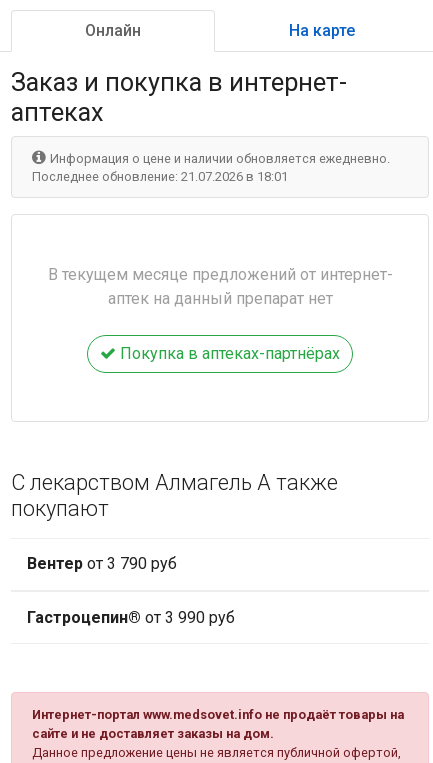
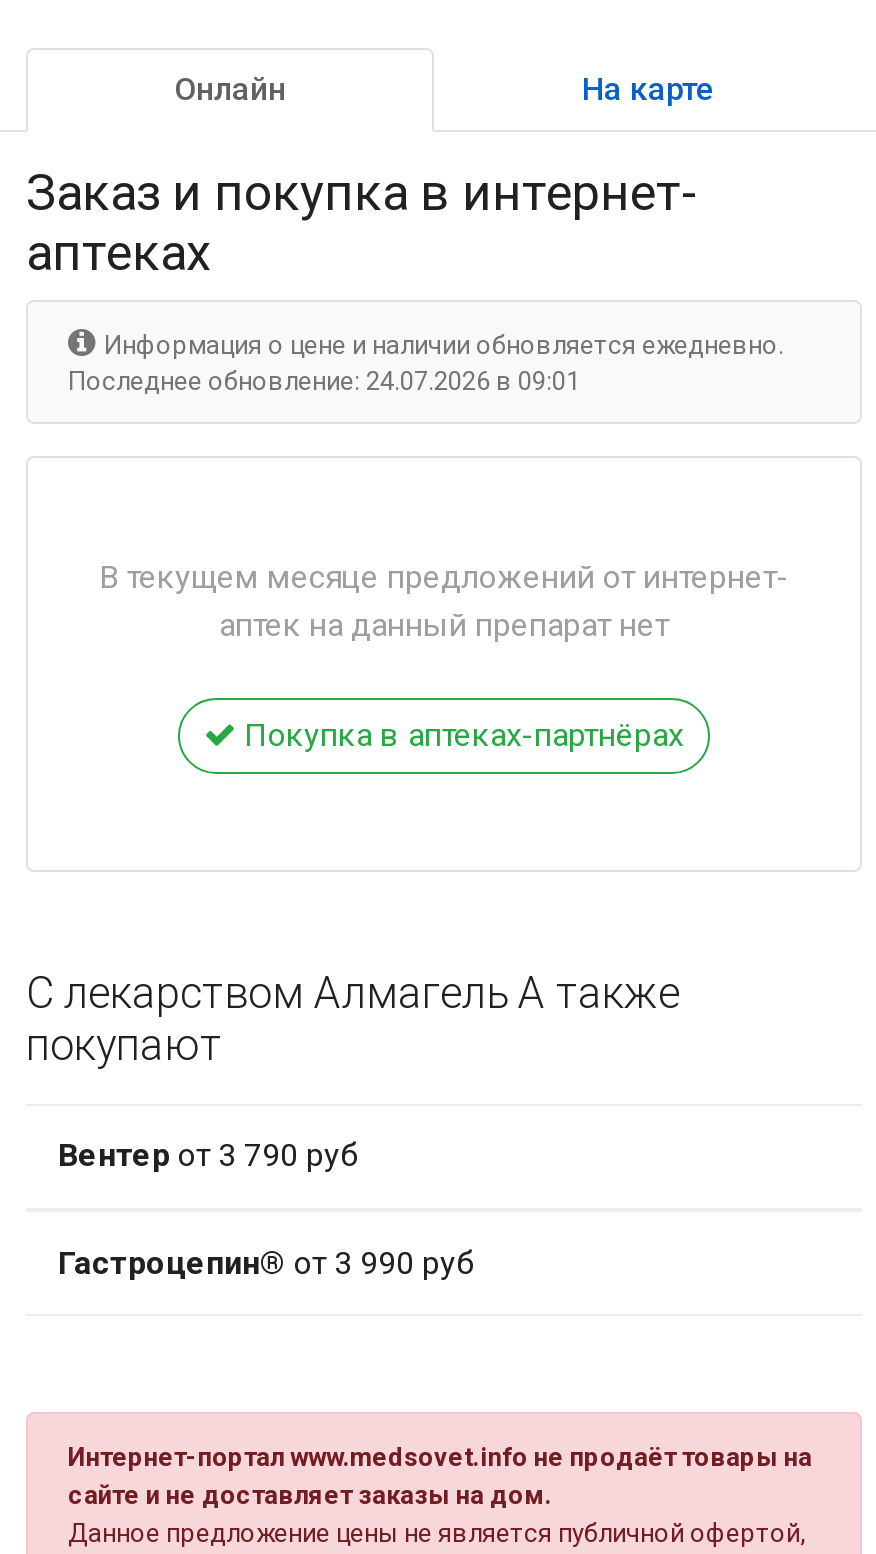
[32,169,288,184] Последнее обновление: 21.07.2026 в 18:01 -> [68,366,580,396] Последнее обновление: 24.07.2026 в 09:01

